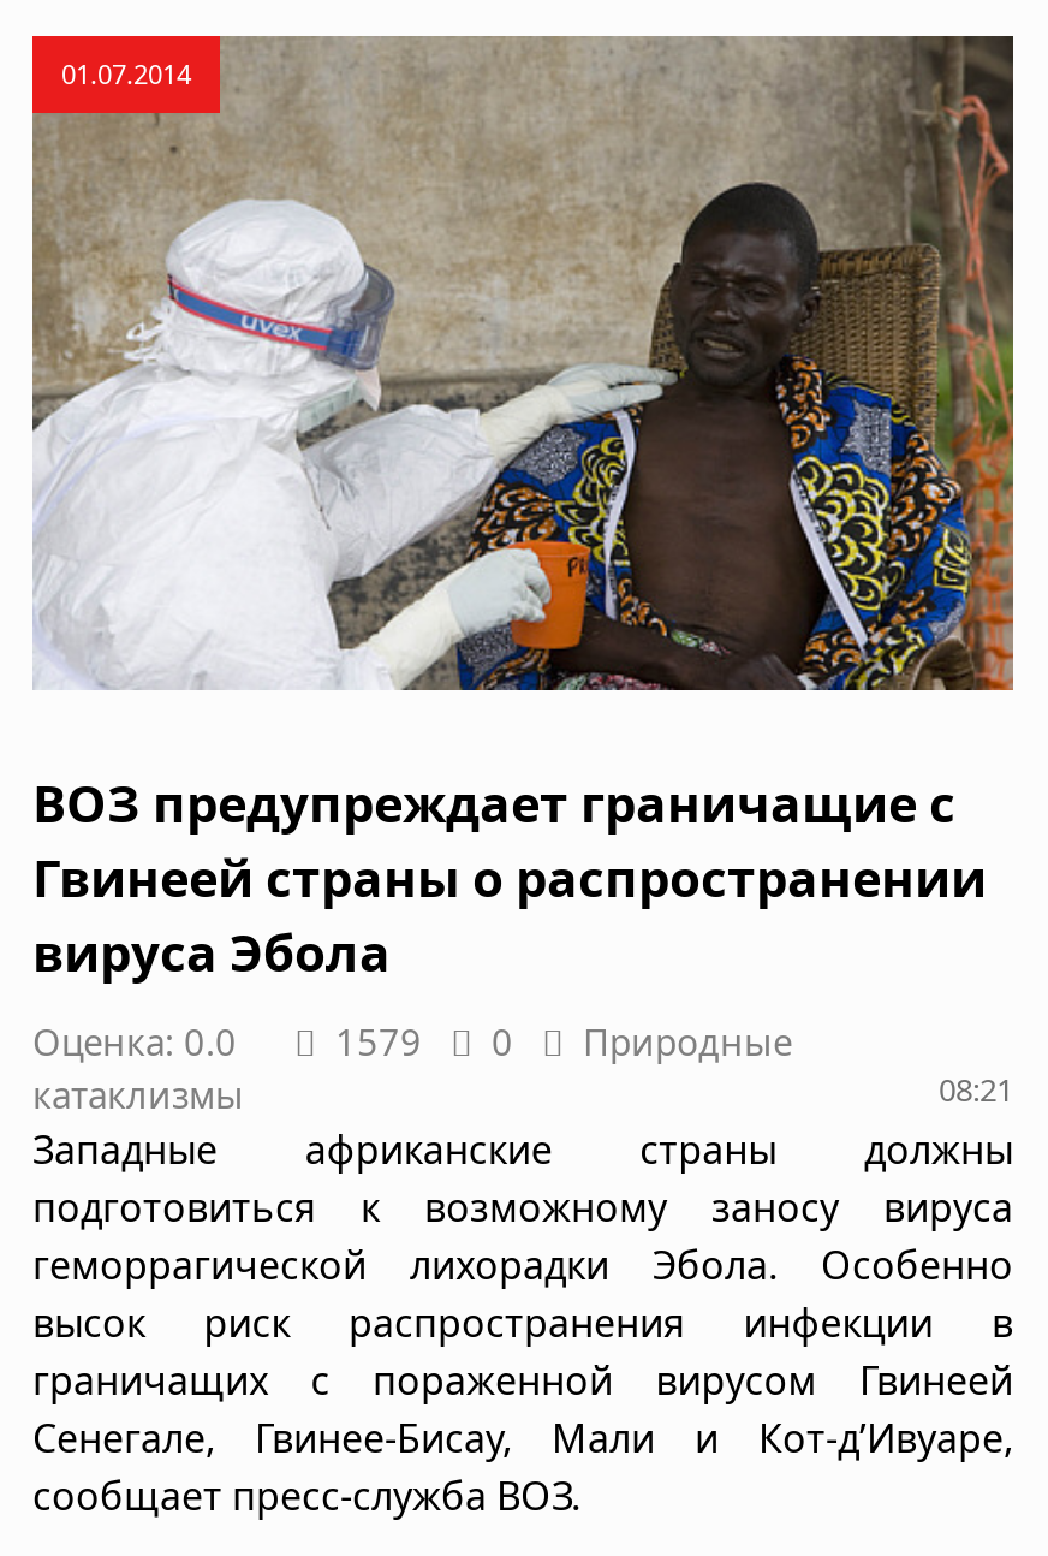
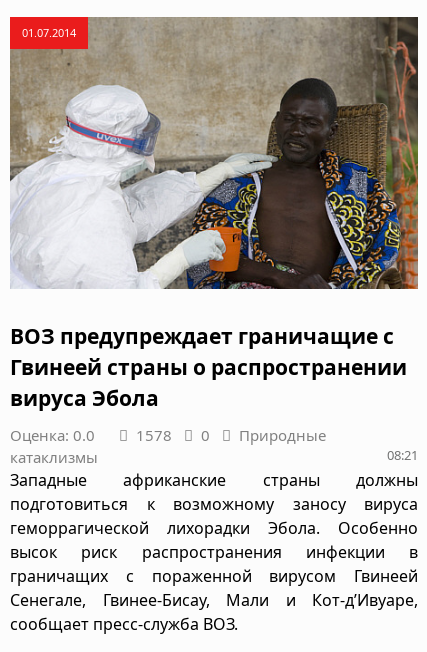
[32,1017,792,1065] Оценка: 0.0 1579 0 Природные -> [10,425,326,445] Оценка: 0.0 1578 0 Природные

